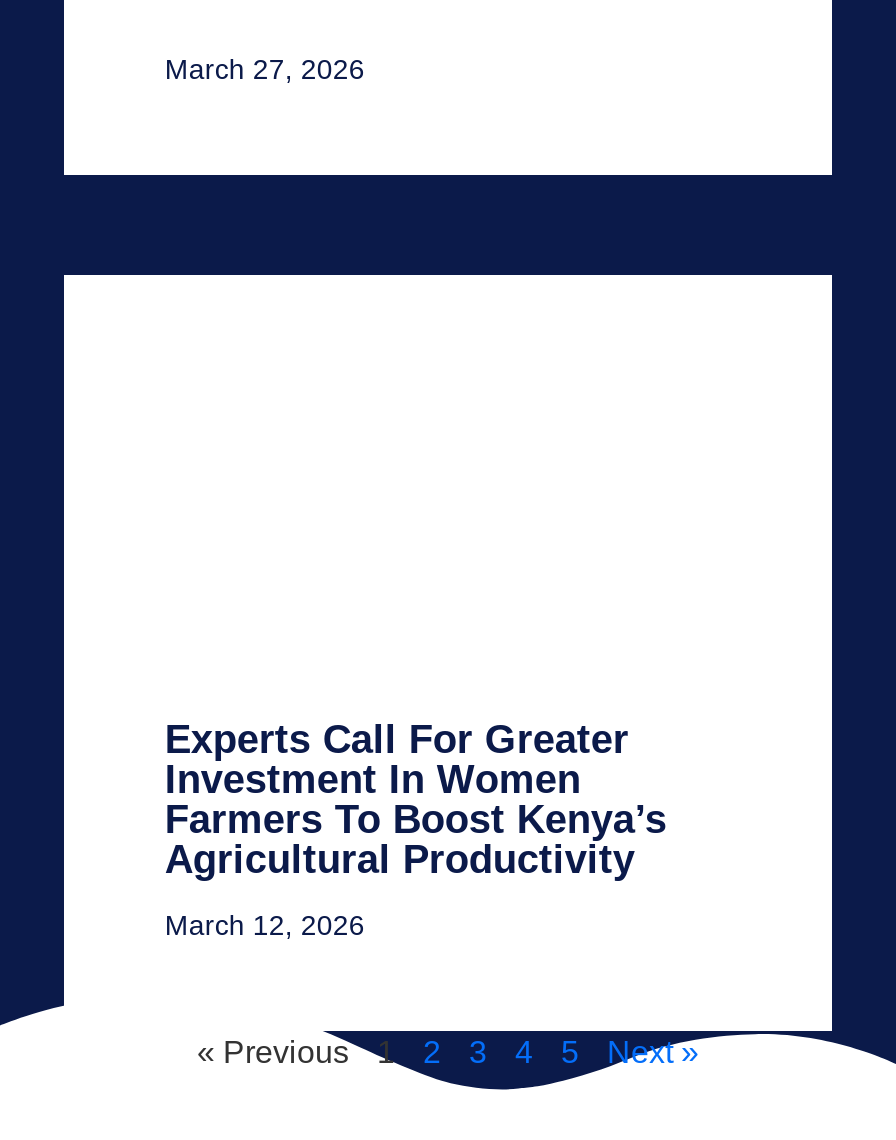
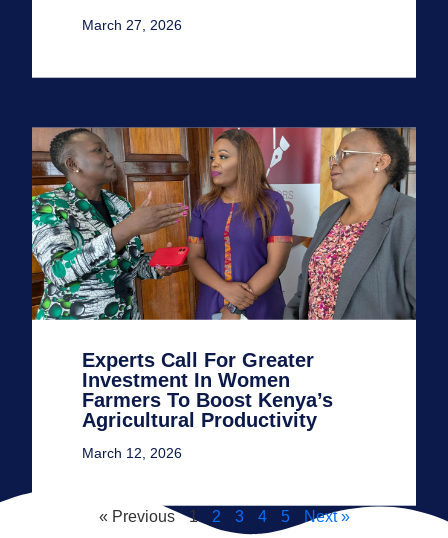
none -> [31,127,417,321] [image]

